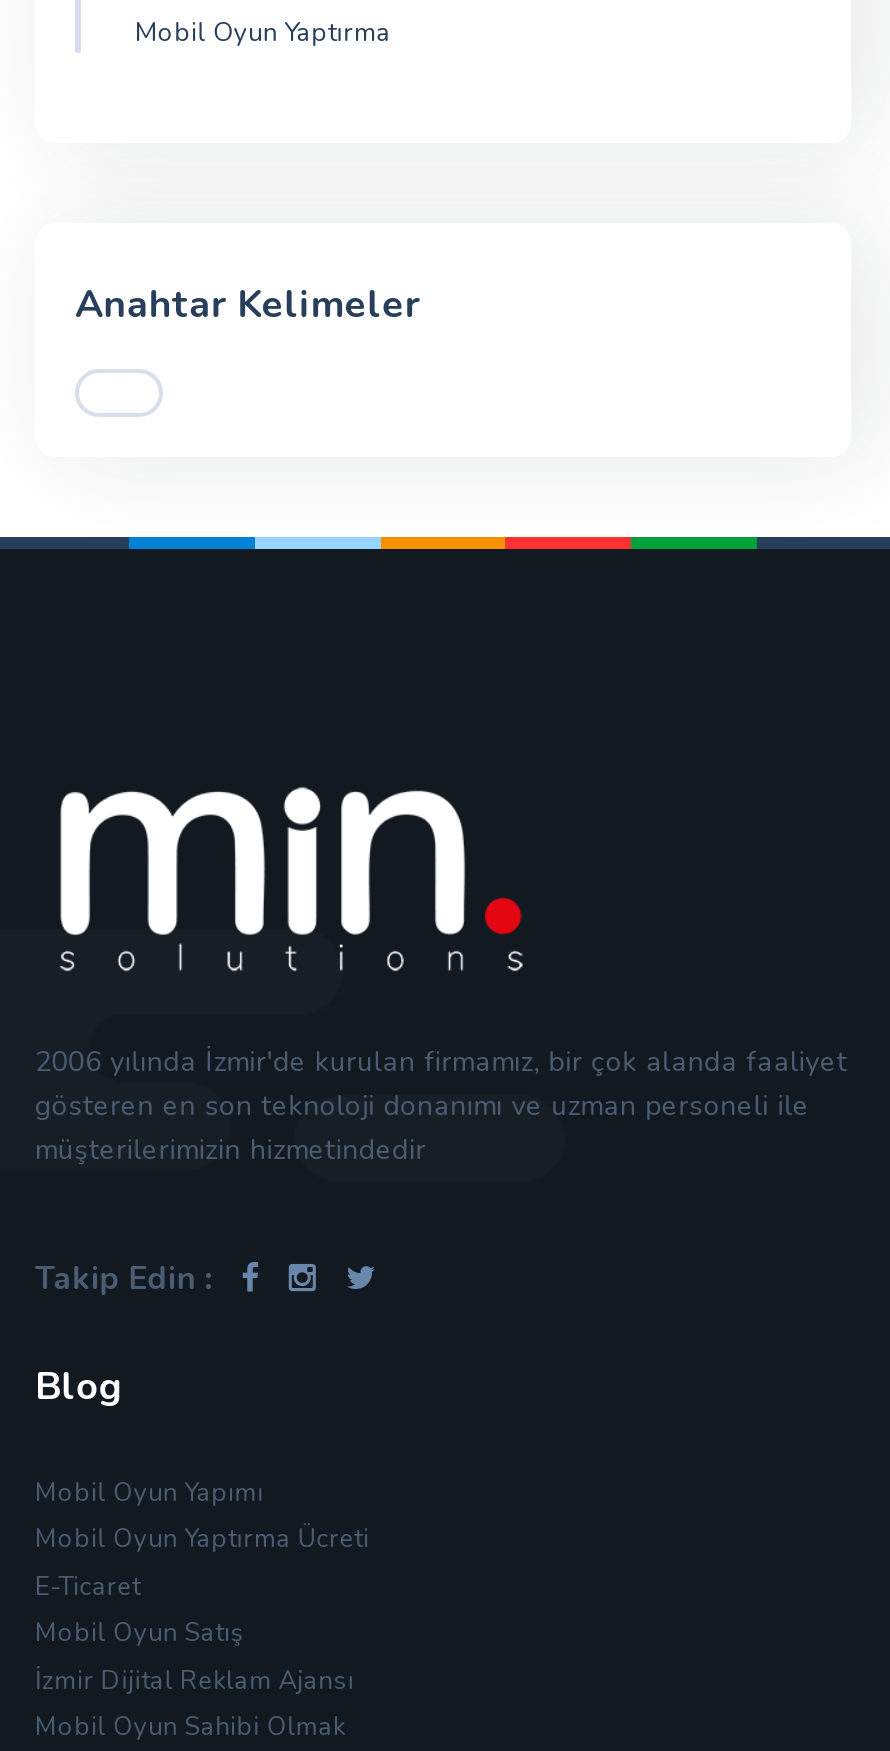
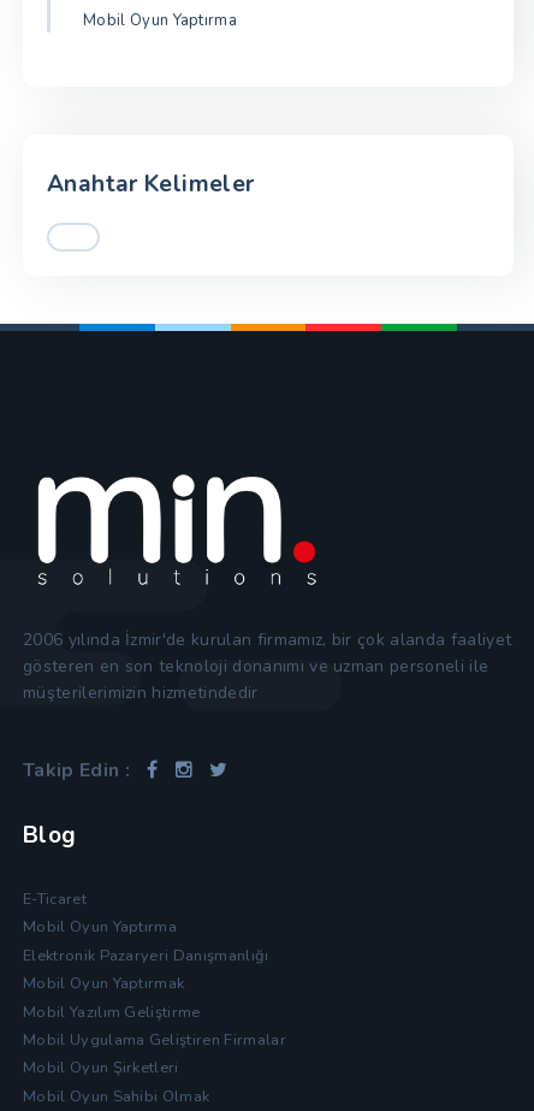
[35,1475,370,1557] Mobil Oyun Yapımı | Mobil Oyun Yaptırma Ücreti -> none
moved [35,1568,141,1604] -> [23,888,86,910]: E-Ticaret
[35,1615,354,1698] Mobil Oyun Satış | İzmir Dijital Reklam Ajansı -> [23,916,286,1079] Mobil Oyun Yaptırma | Elektronik Pazaryeri Danışmanlığı | Mobil Oyun Yaptırmak | Mobil Yazılım Geliştirme | Mobil Uygulama Geliştiren Firmalar | Mobil Oyun Şirketleri

